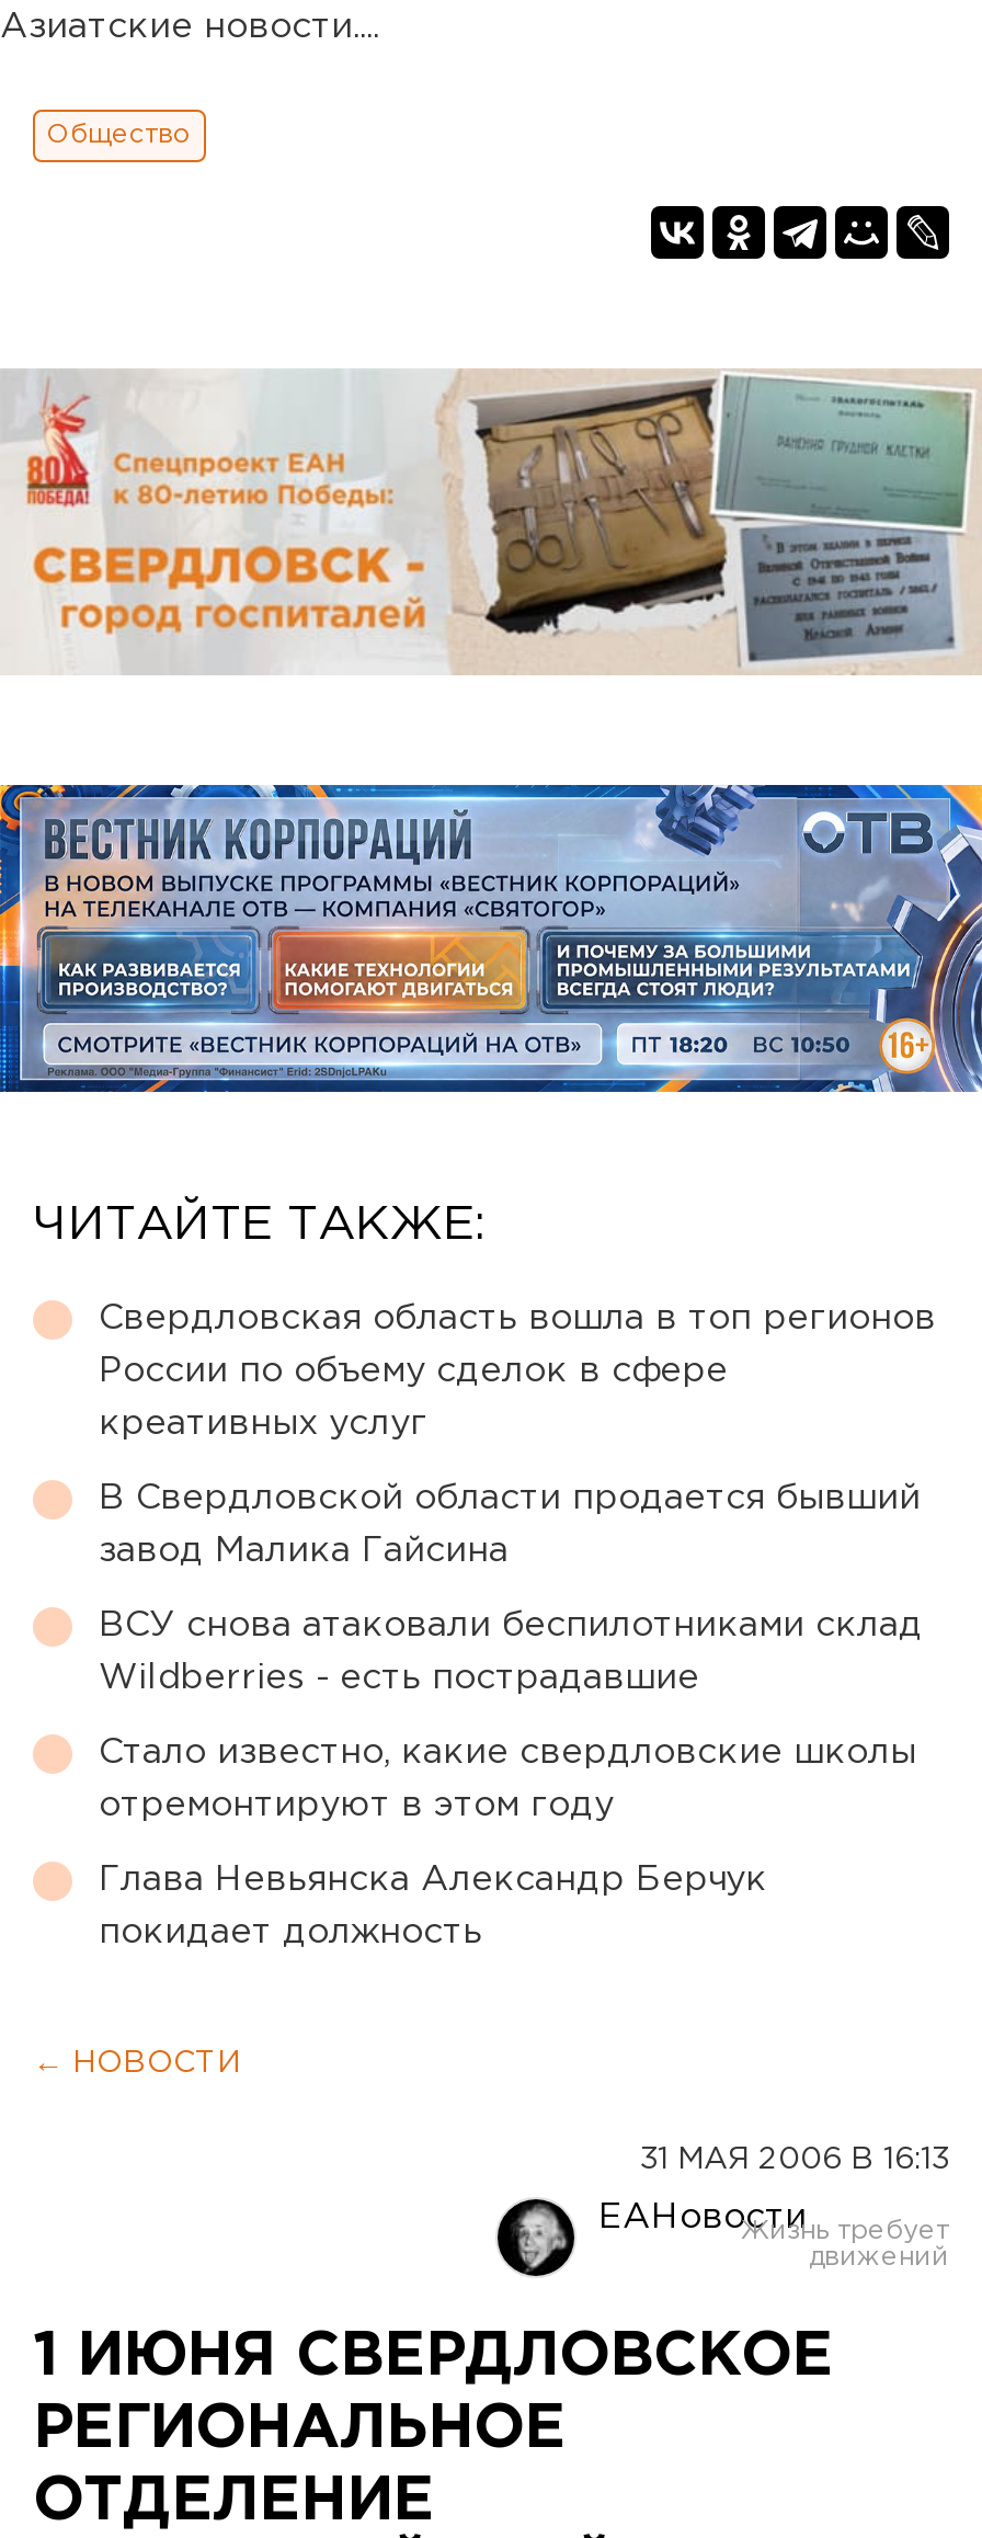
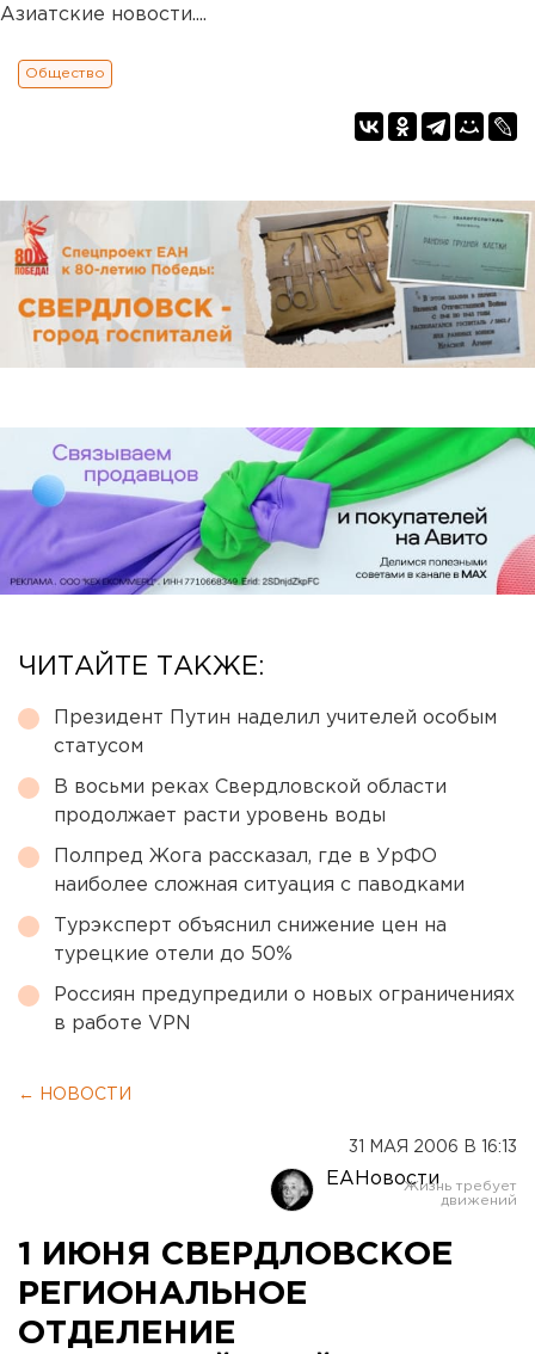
[7,782,975,1095] [image] -> [4,426,531,596] [image]
[99,1301,936,1948] Свердловская область вошла в топ регионов | России по объему сделок в сфере | креативных услуг | В Свердловской области продается бывший | завод Малика Гайсина | ВСУ снова атаковали беспилотниками склад | Wildberries - есть пострадавшие | Стало известно, какие свердловские школы | отремонтируют в этом году | Глава Невьянска Александр Берчук | покидает должность -> [54,709,515,1033] Президент Путин наделил учителей особым | статусом | В восьми реках Свердловской области | продолжает расти уровень воды | Полпред Жога рассказал, где в УрФО | наиболее сложная ситуация с паводками | Турэксперт объяснил снижение цен на | турецкие отели до 50% | Россиян предупредили о новых ограничениях | в работе VPN

